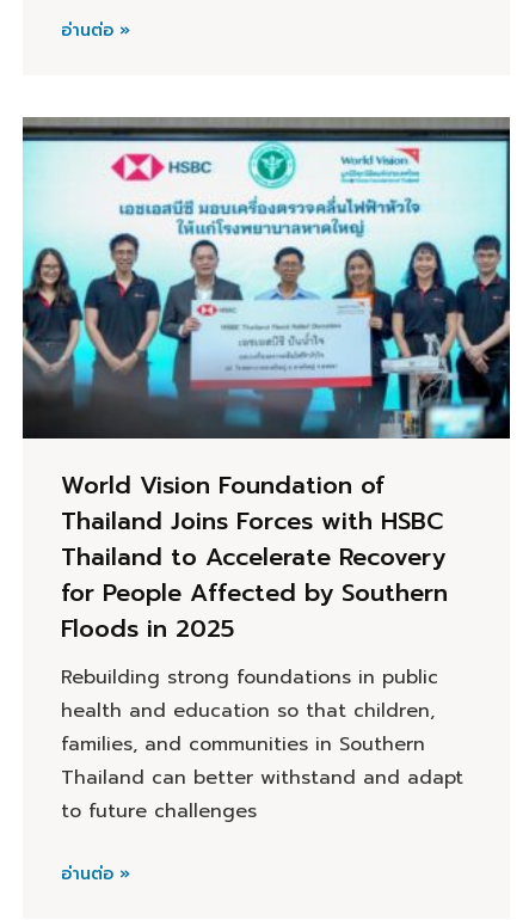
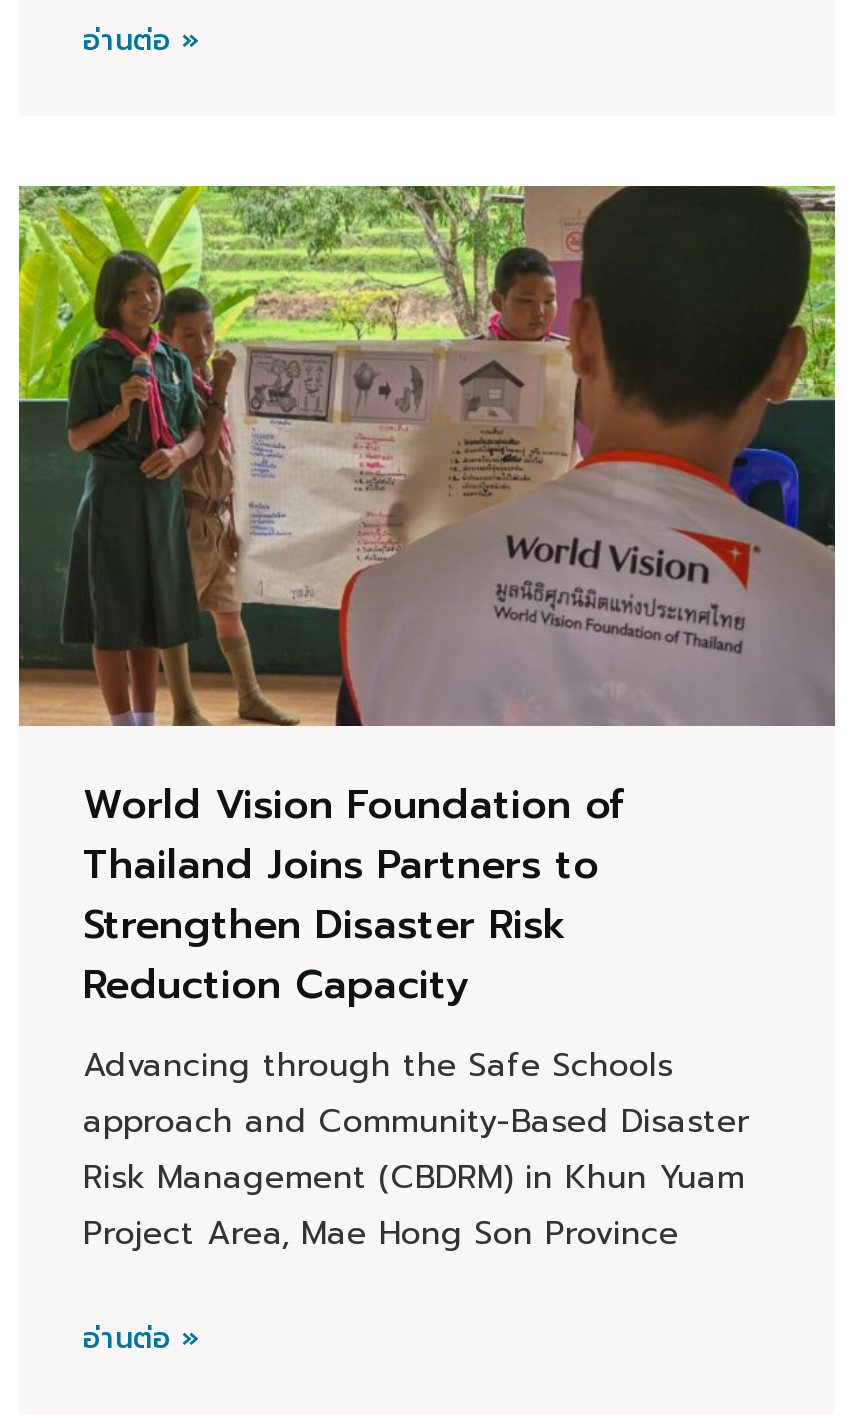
[21,117,511,440] [image] -> [17,185,837,727] [image]
[61,503,448,646] Thailand Joins Forces with HSBC | Thailand to Accelerate Recovery | for People Affected by Southern | Floods in 2025 -> [83,833,599,1013] Thailand Joins Partners to | Strengthen Disaster Risk | Reduction Capacity
[61,663,463,825] Rebuilding strong foundations in public | health and education so that children, | families, and communities in Southern | Thailand can better withstand and adapt | to future challenges -> [83,1041,749,1257] Advancing through the Safe Schools | approach and Community-Based Disaster | Risk Management (CBDRM) in Khun Yuam | Project Area, Mae Hong Son Province

